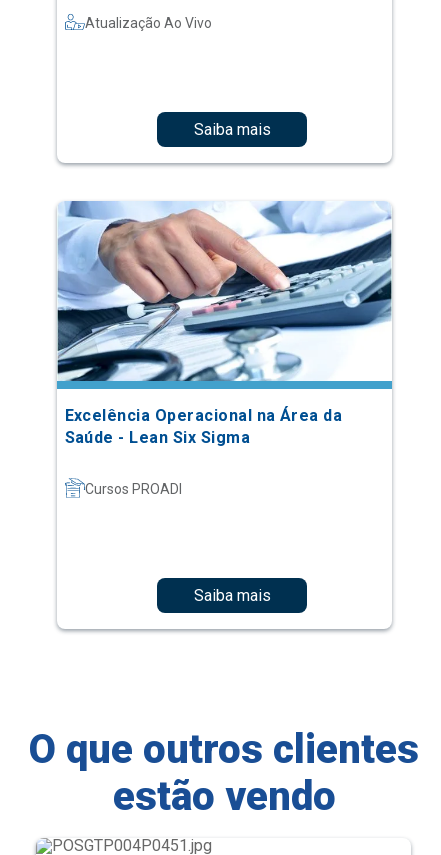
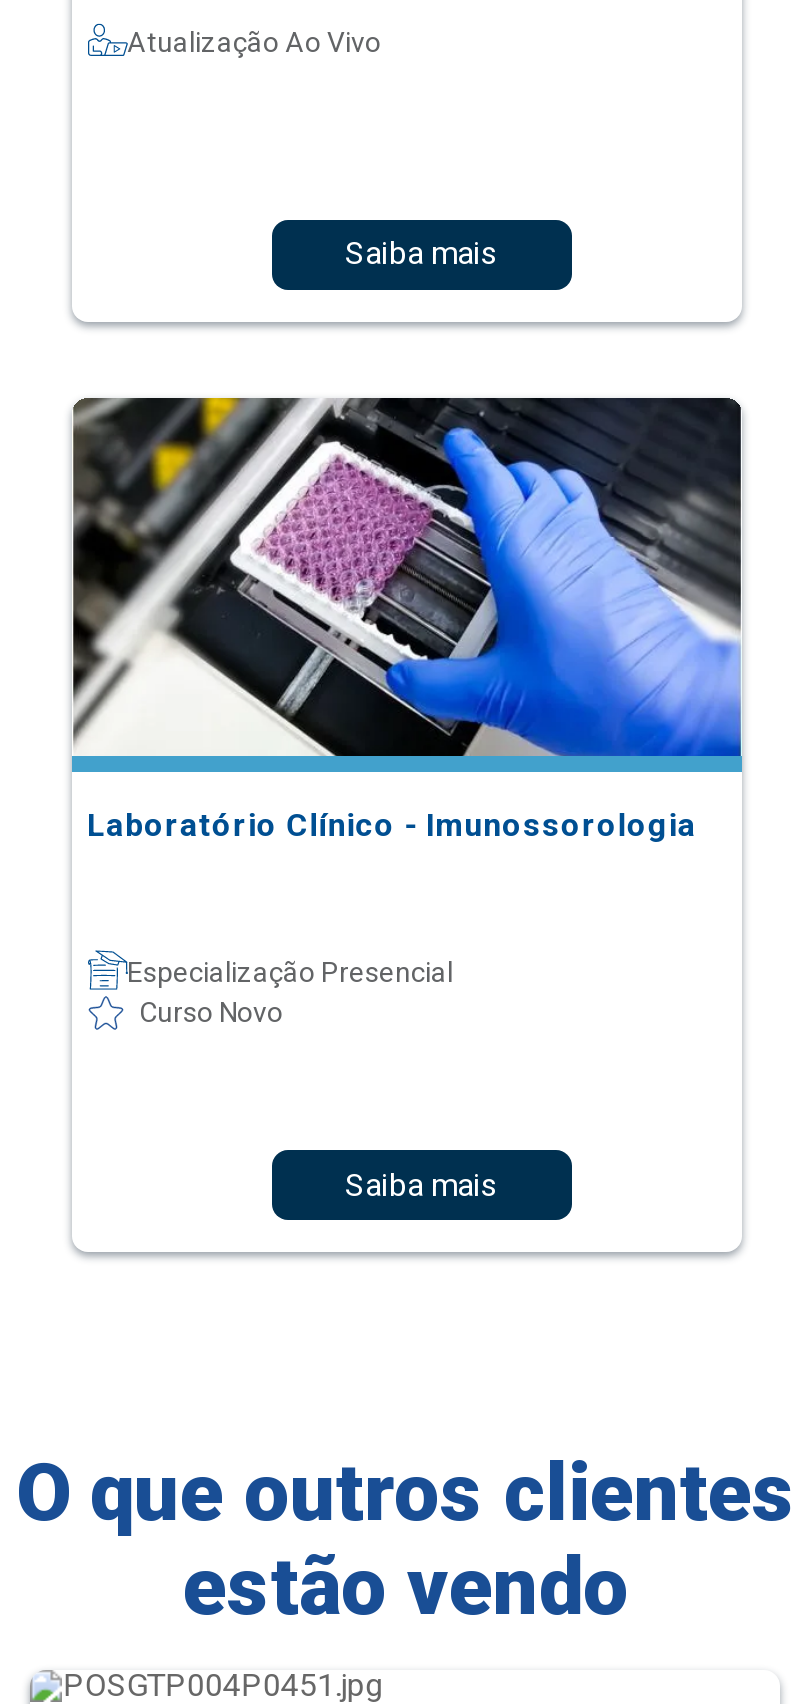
[57,200,392,447] [image] | Excelência Operacional na Área da | Saúde - Lean Six Sigma -> [72,396,744,845] [image] | Laboratório Clínico - Imunossorologia
[84,481,181,497] Cursos PROADI -> [127,957,453,1029] Especialização Presencial | Curso Novo

